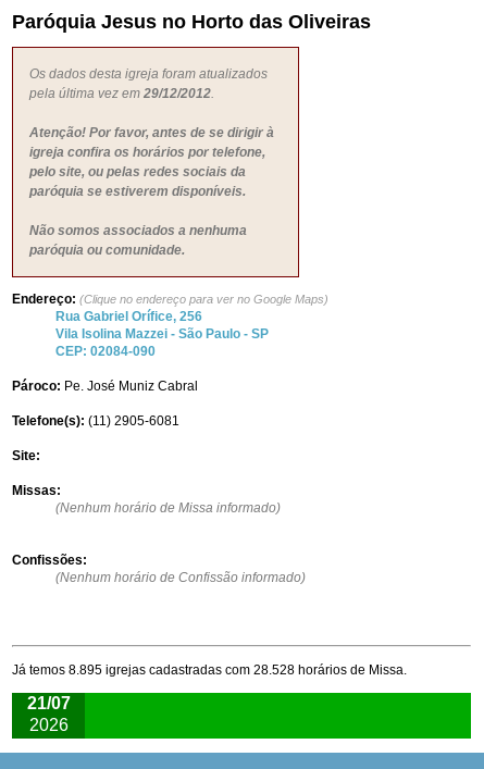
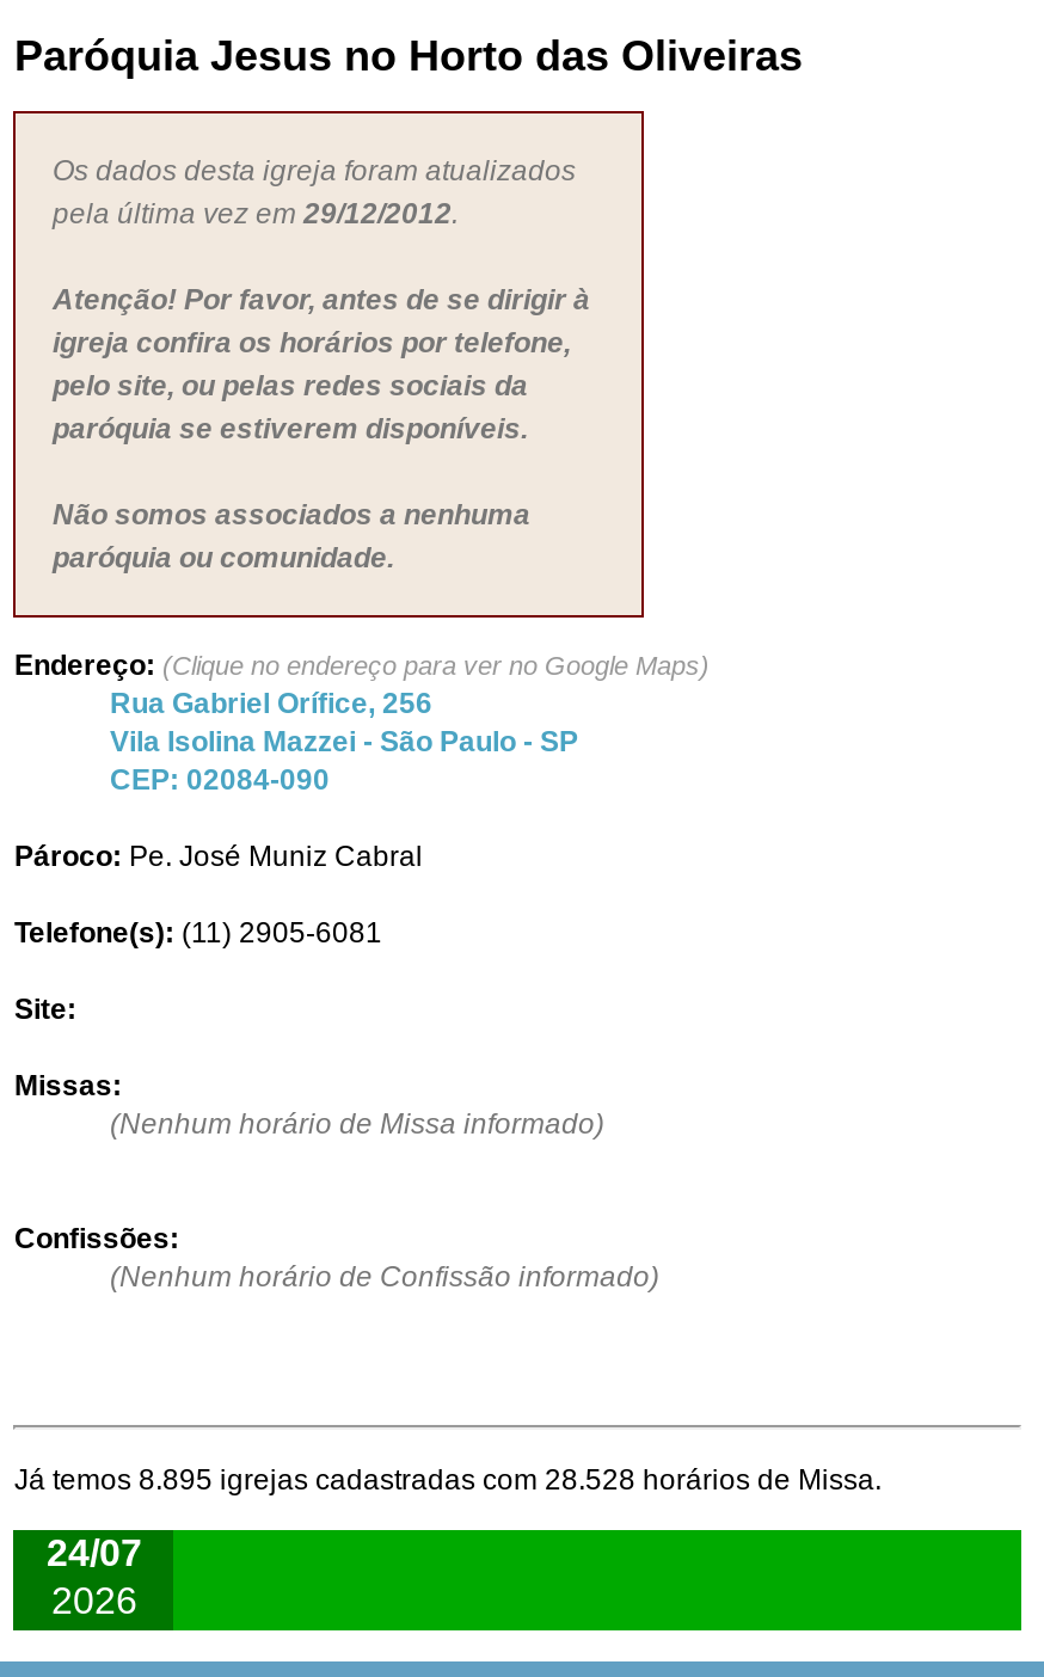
[27,694,71,712] 21/07 -> [46,1532,142,1573] 24/07

